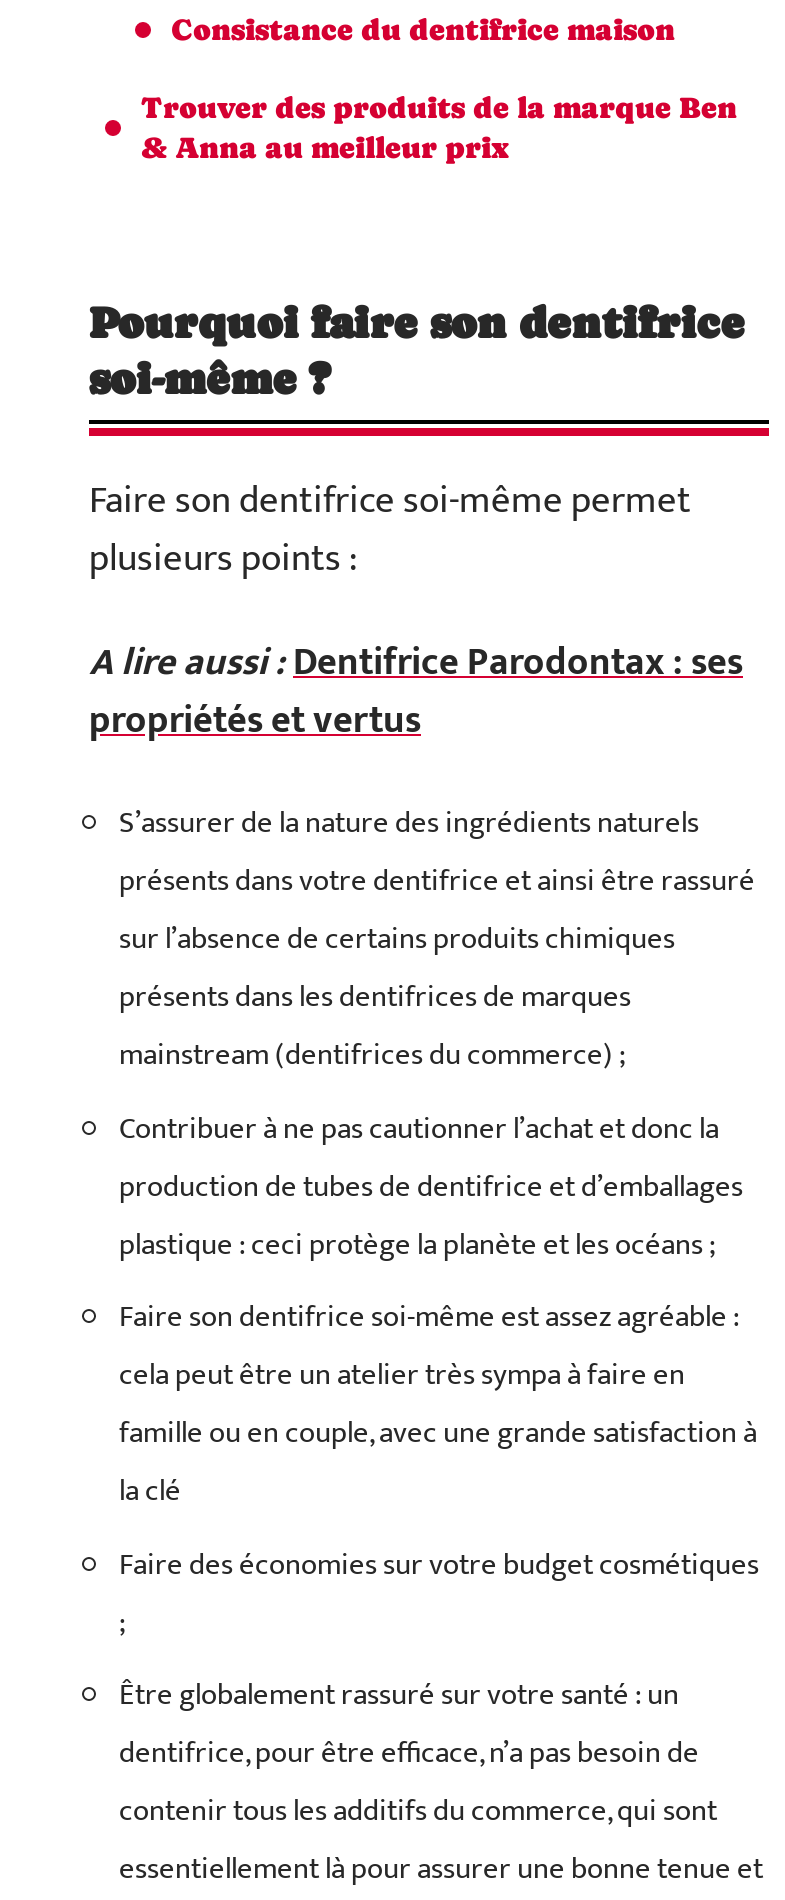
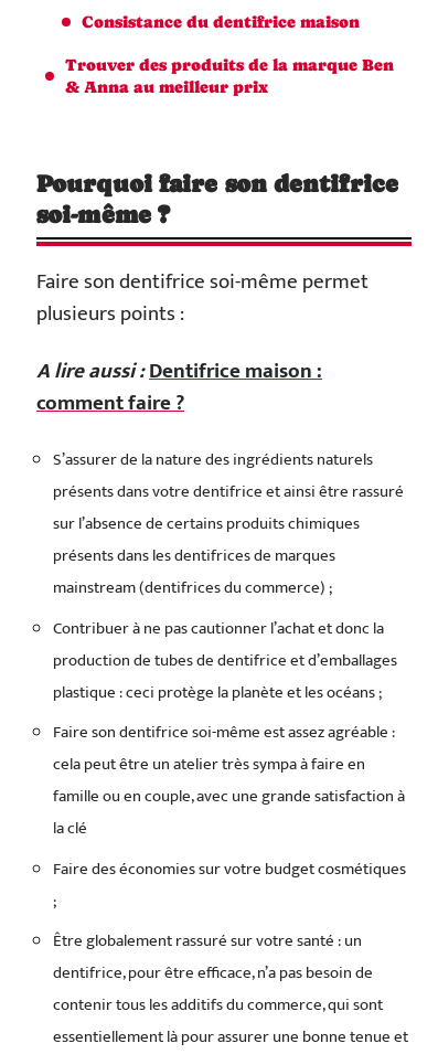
[89,631,743,751] A lire aussi : Dentifrice Parodontax : ses | propriétés et vertus -> [36,354,322,420] A lire aussi : Dentifrice maison : | comment faire ?

